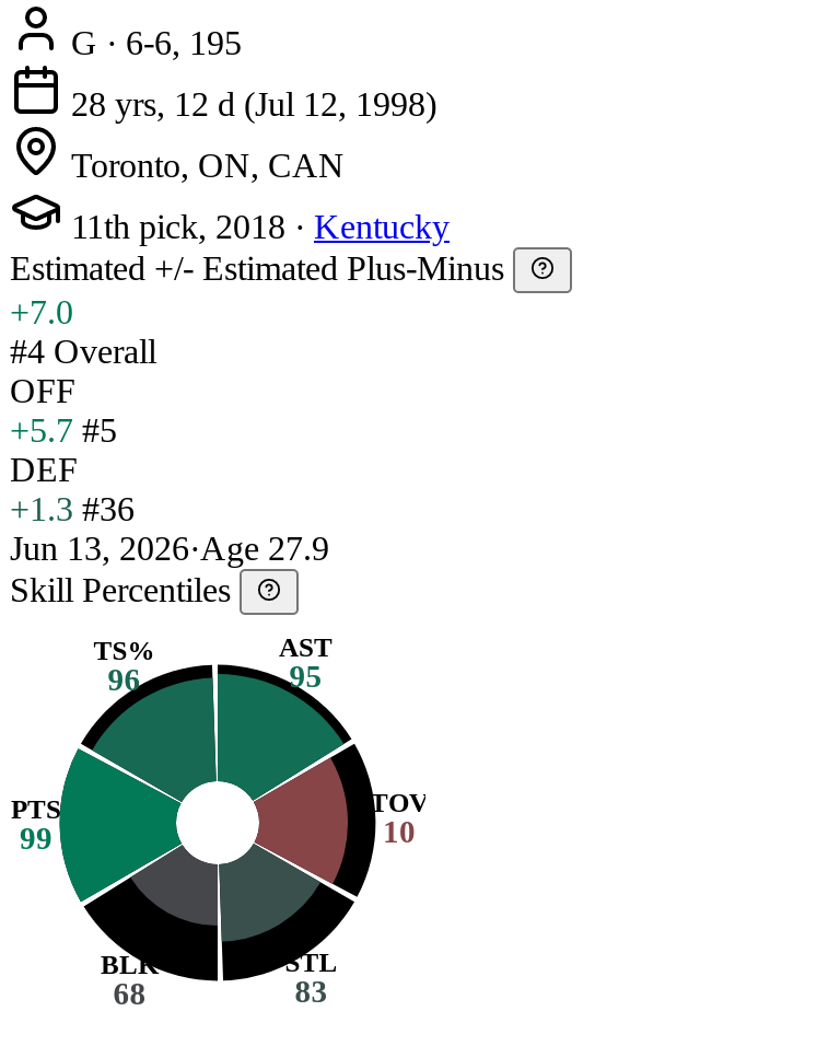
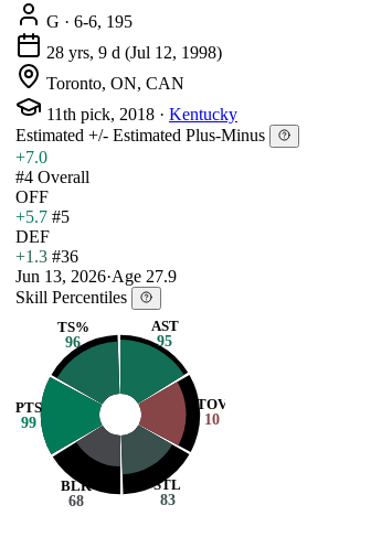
[71,85,436,122] 28 yrs, 12 d (Jul 12, 1998) -> [46,43,222,61] 28 yrs, 9 d (Jul 12, 1998)

